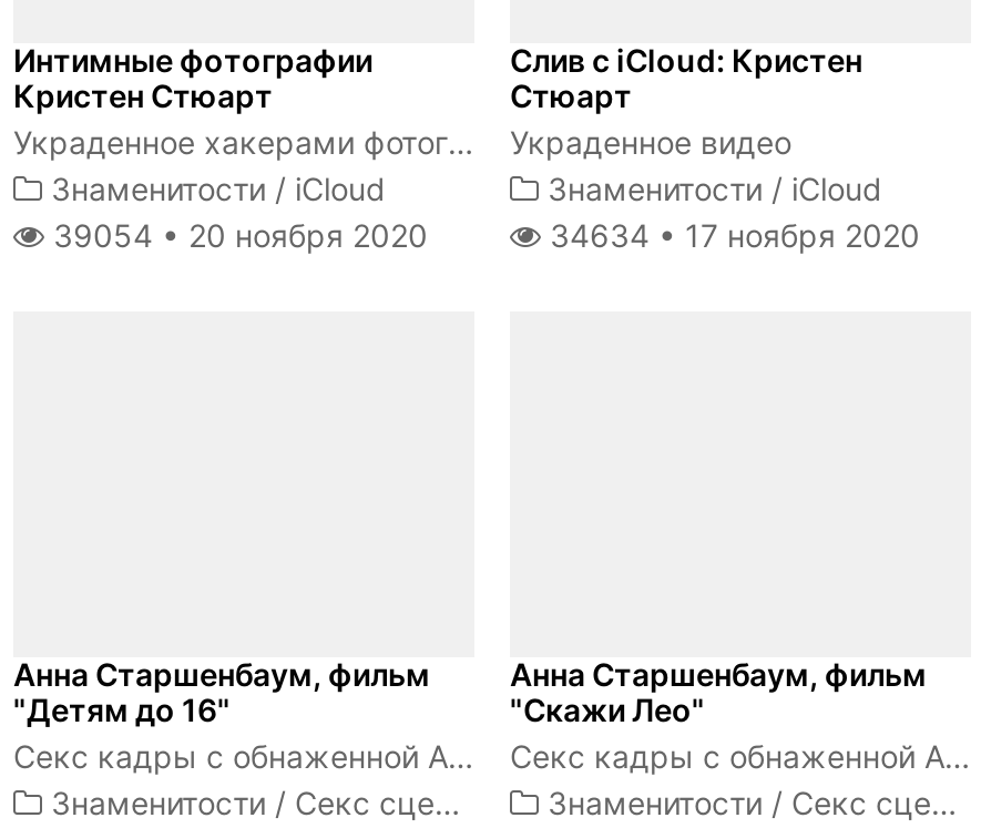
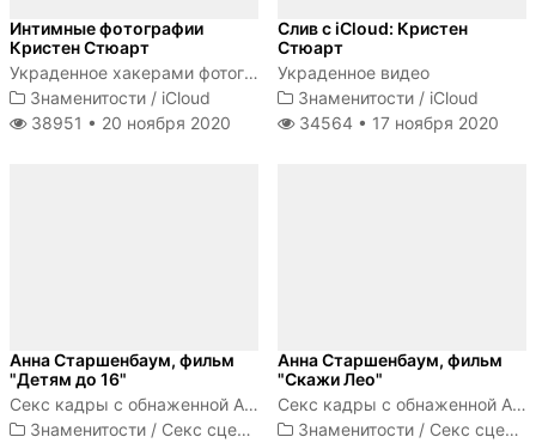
[44,216,428,254] 39054 • 20 ноября 2020 -> [26,113,231,133] 38951 • 20 ноября 2020
[541,216,920,254] 34634 • 17 ноября 2020 -> [294,113,499,133] 34564 • 17 ноября 2020

